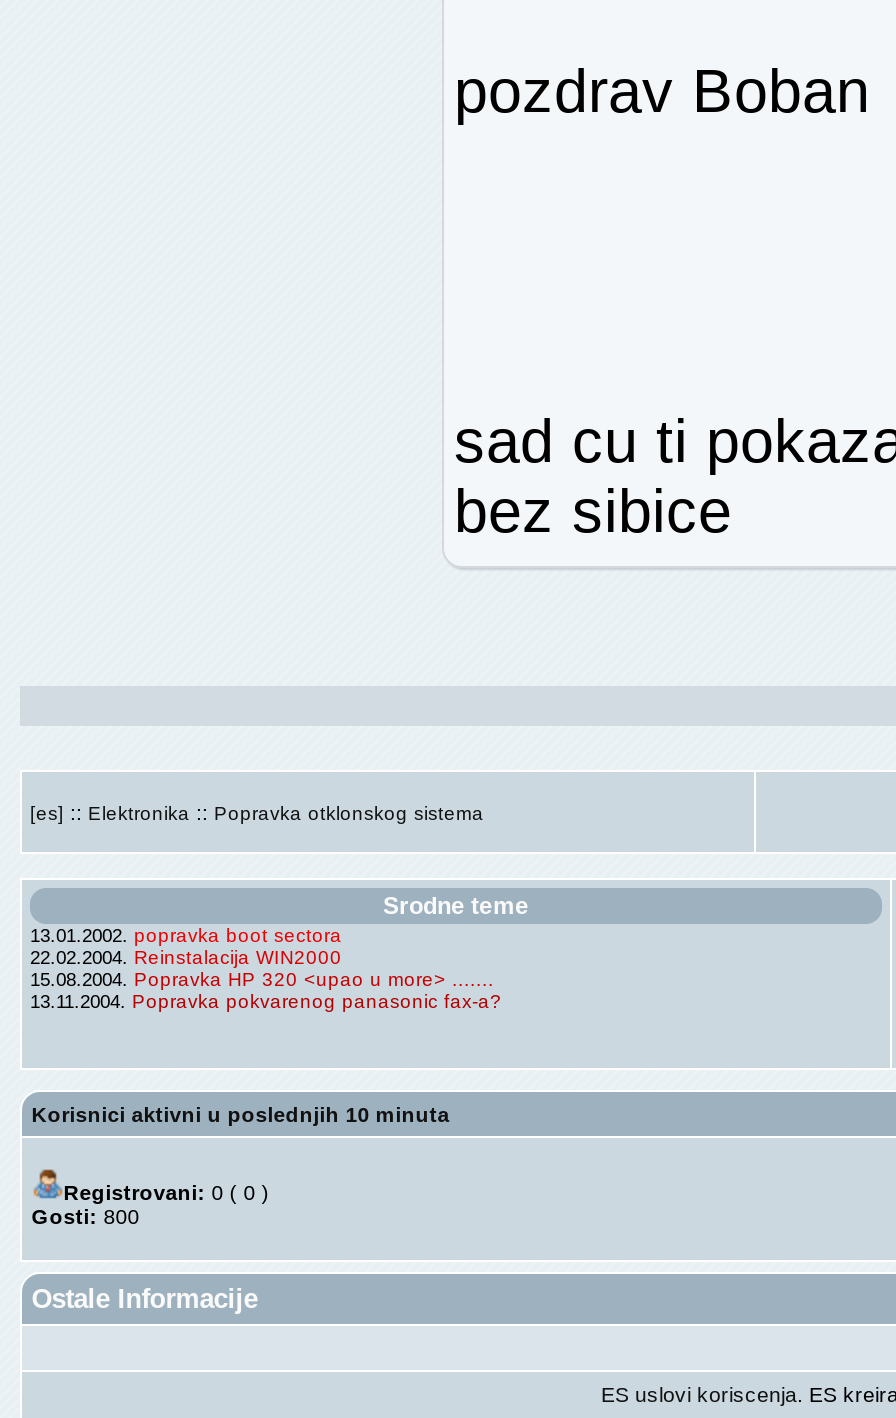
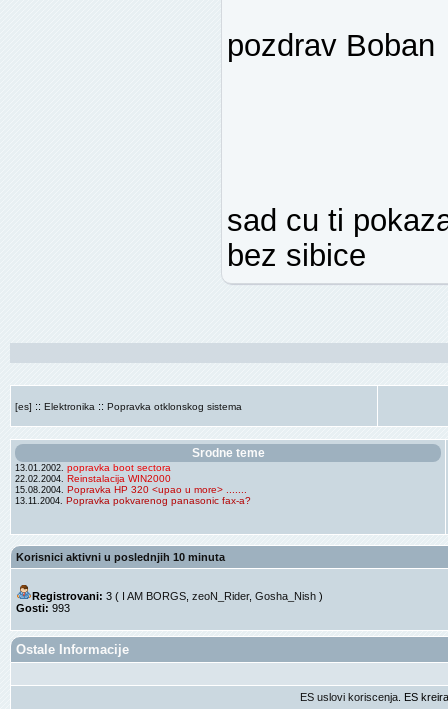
[32,1181,270,1229] Registrovani: 0 ( 0 ) | Gosti:800 -> [16,590,323,614] Registrovani: 3 (I AM BORGS, zeoN_Rider, Gosha_Nish) | Gosti:993

